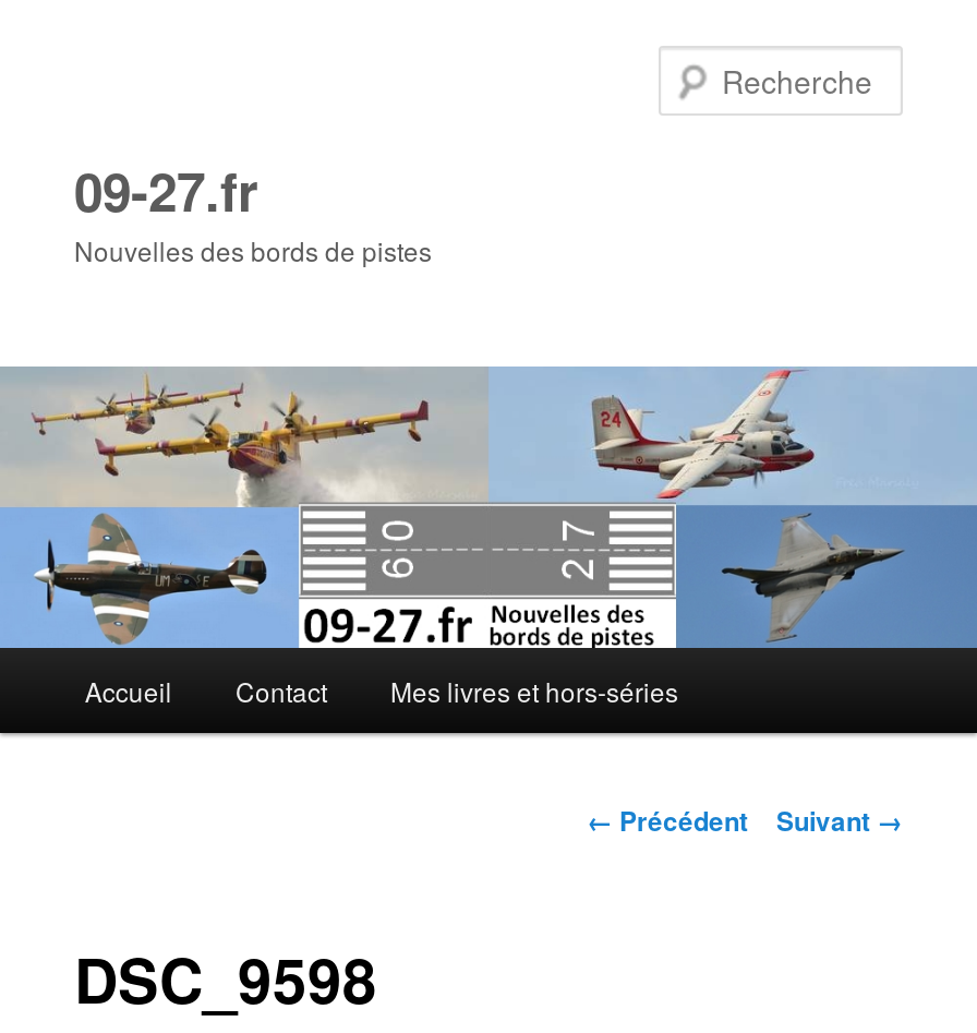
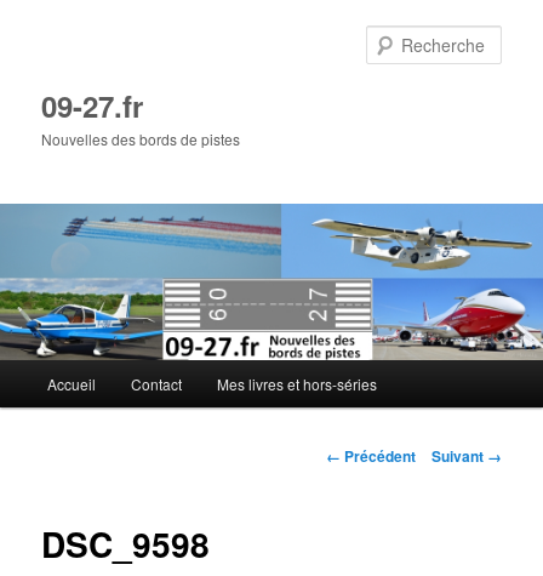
[7,367,970,650] [image] -> [4,204,539,360] [image]

